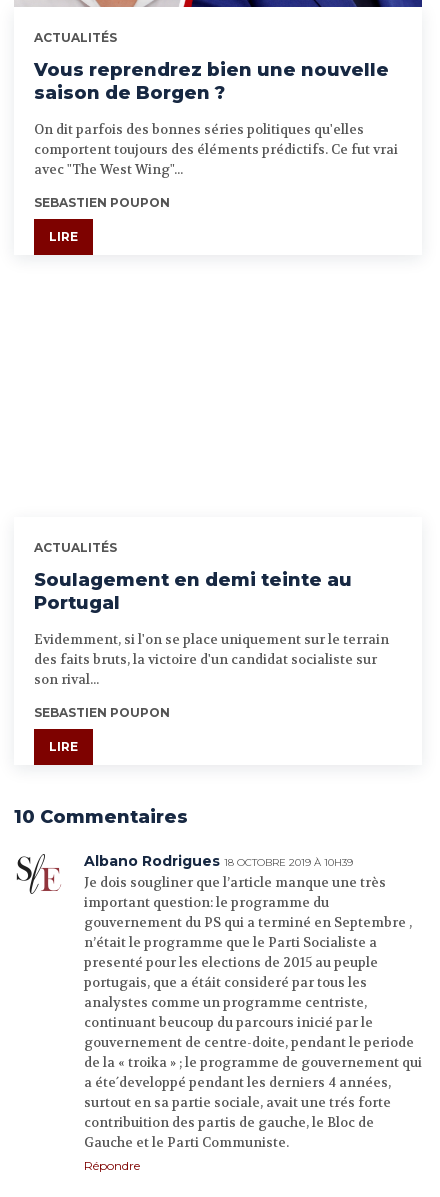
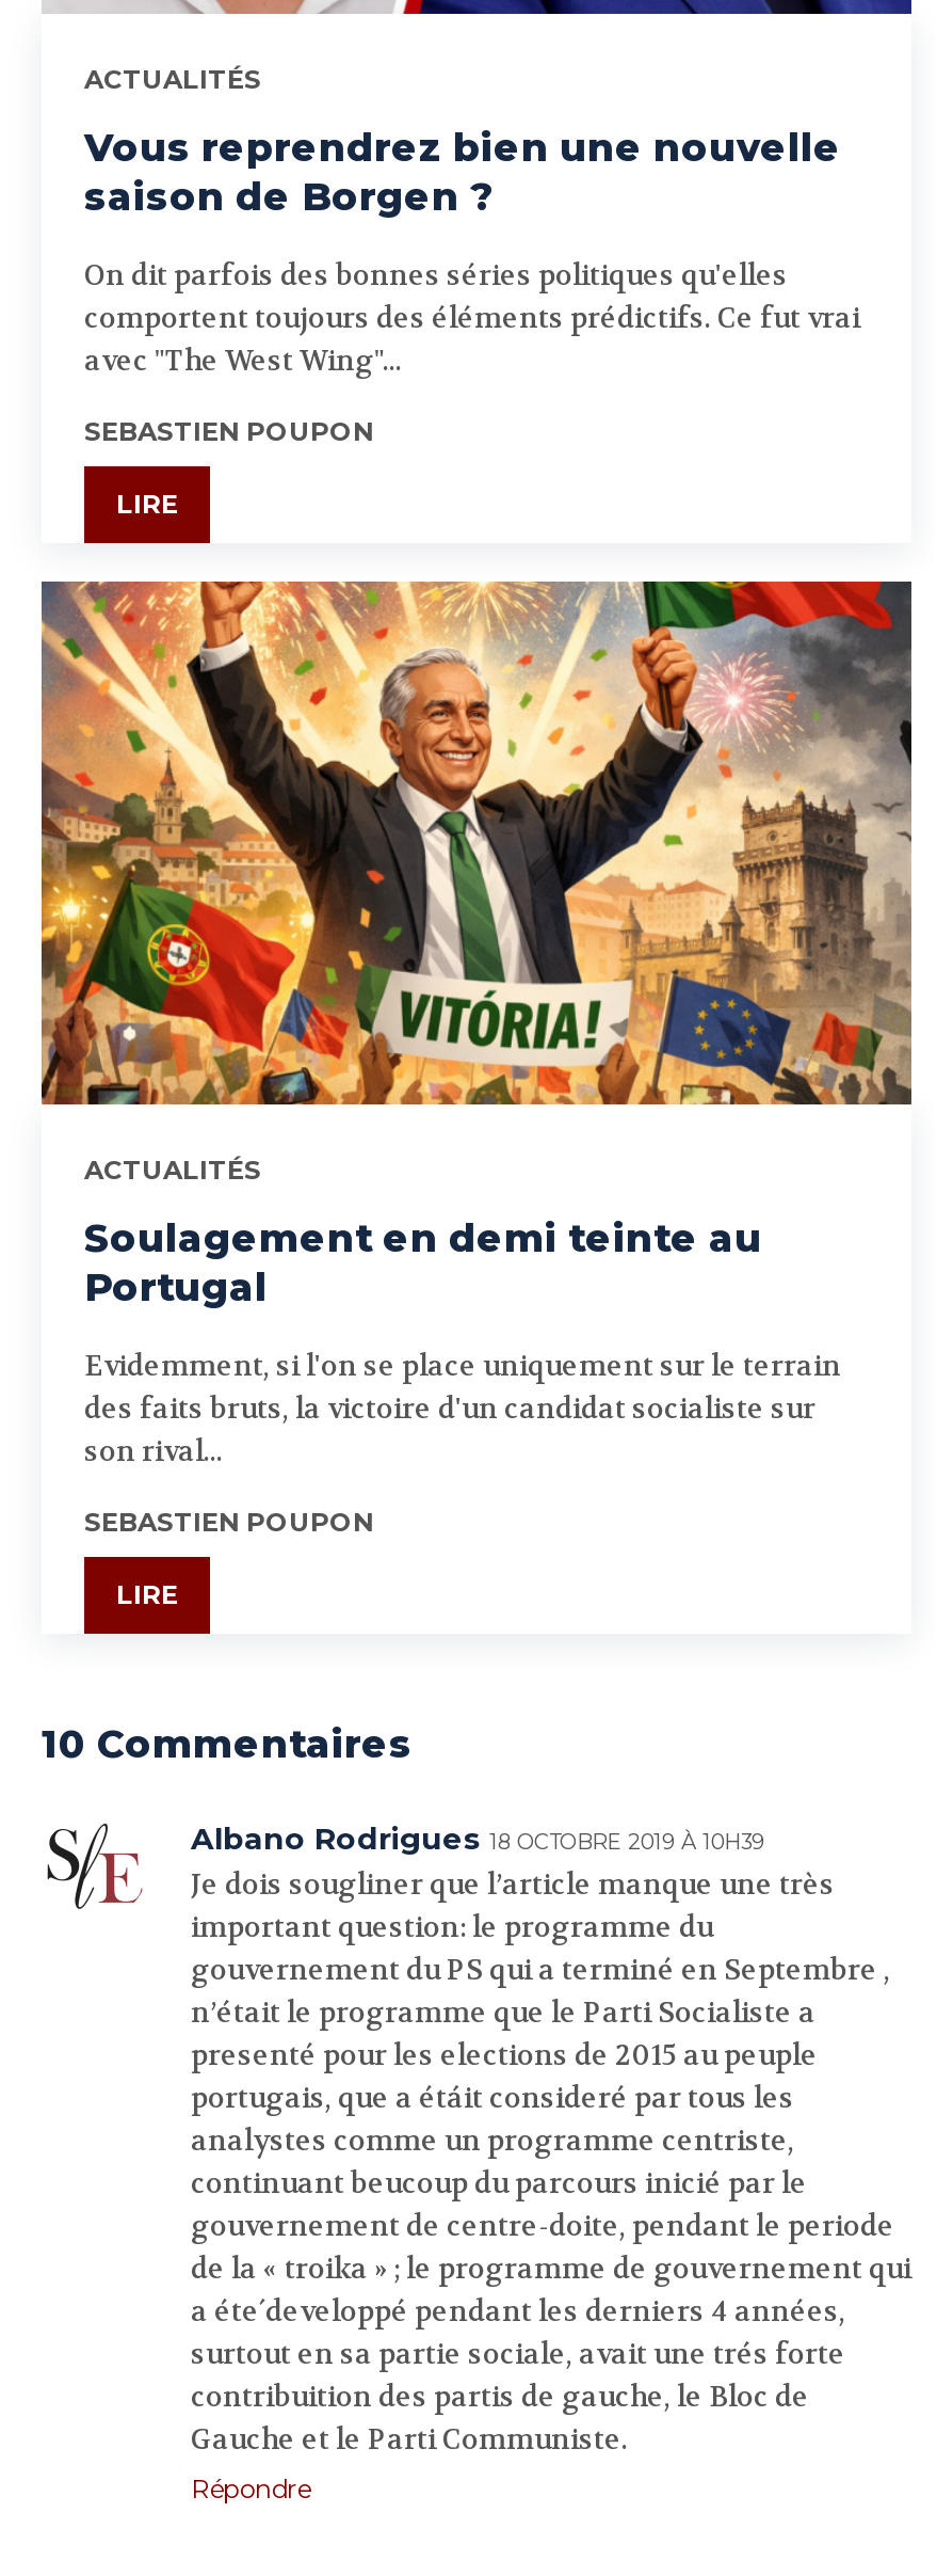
none -> [39,578,914,1108] [image]

